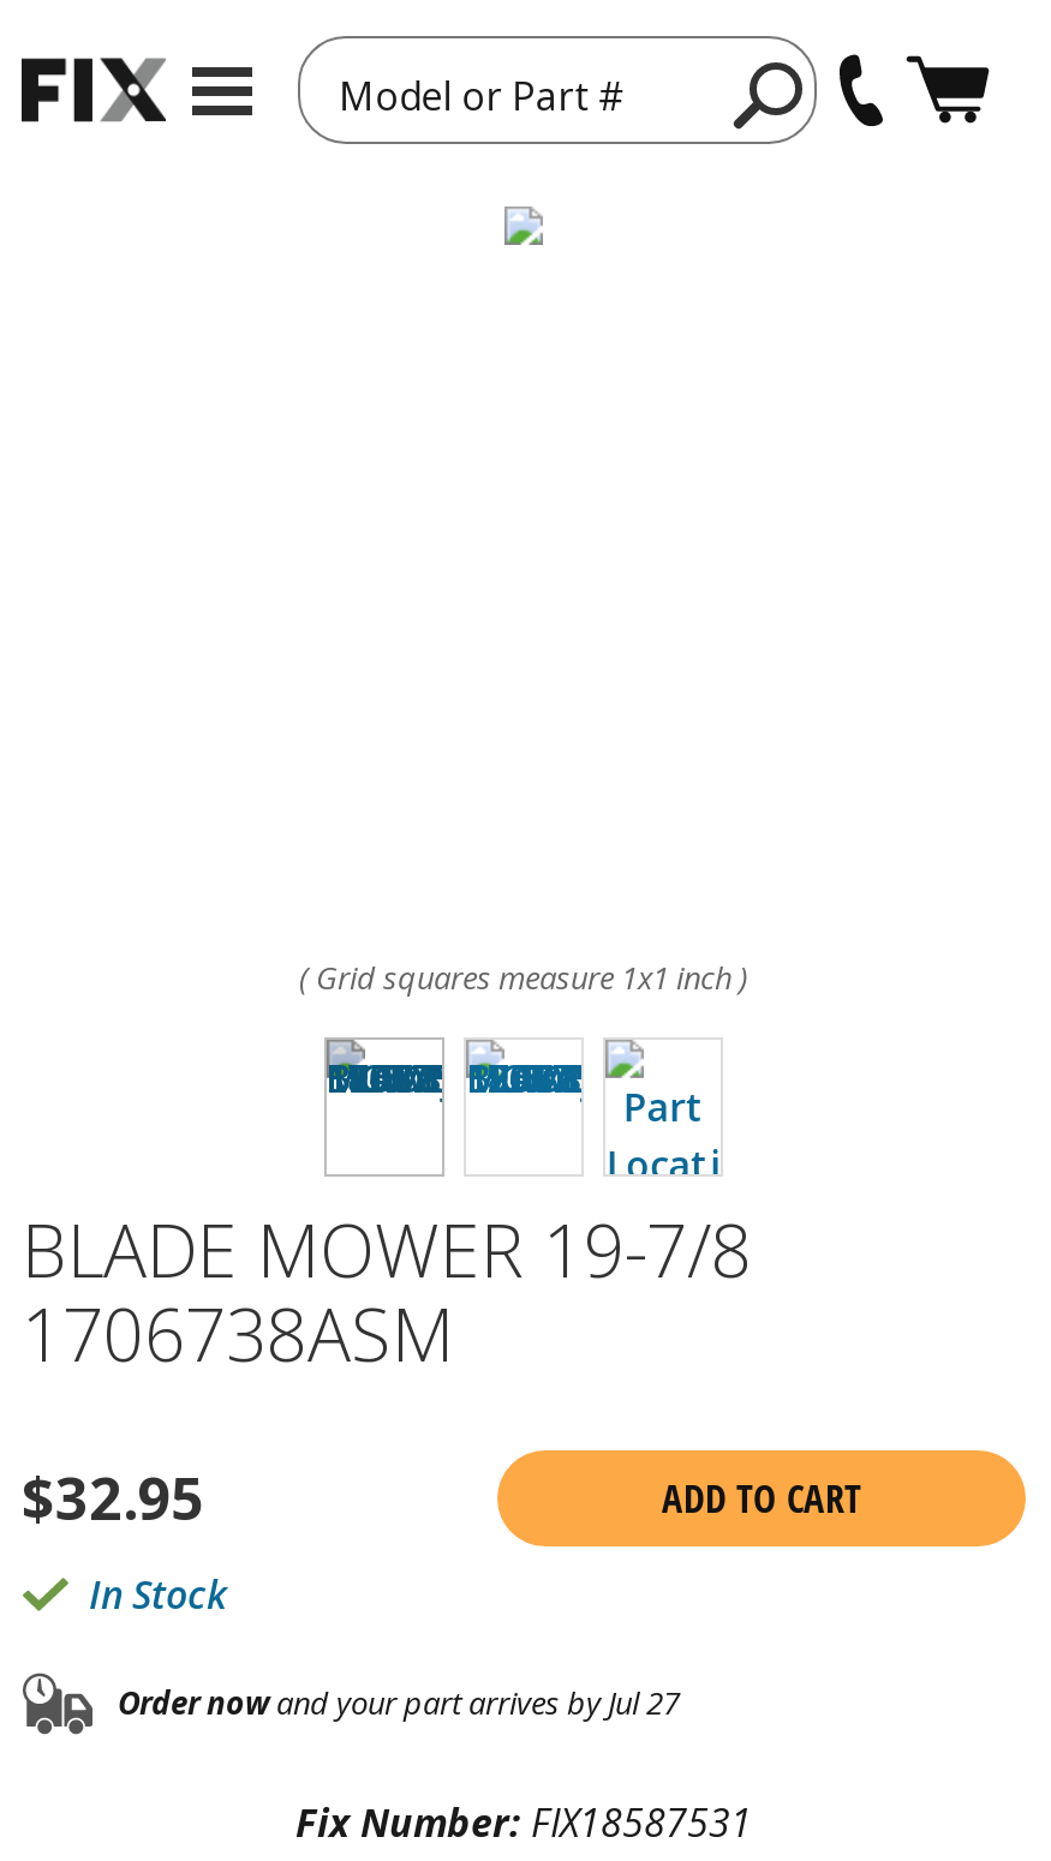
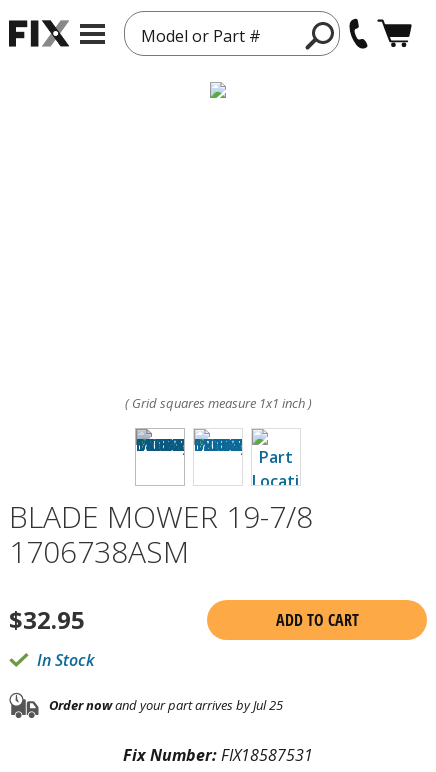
[118,1682,680,1725] Order nowand your part arrives by Jul 27 -> [49,696,283,714] Order nowand your part arrives by Jul 25

